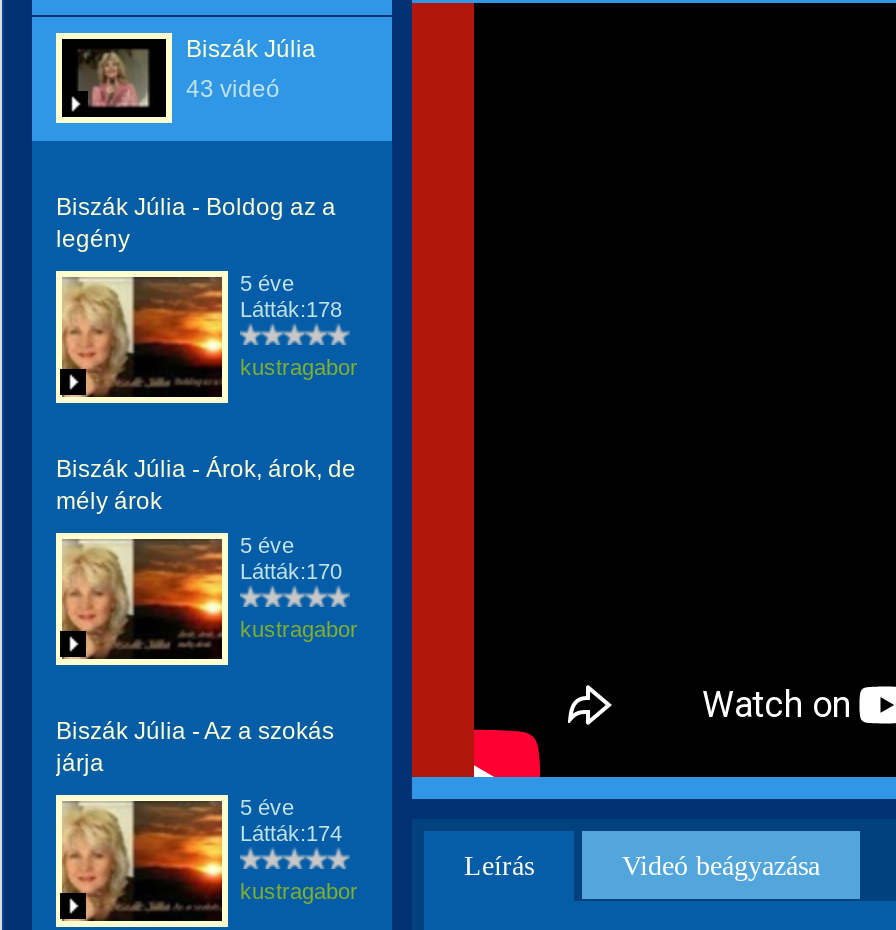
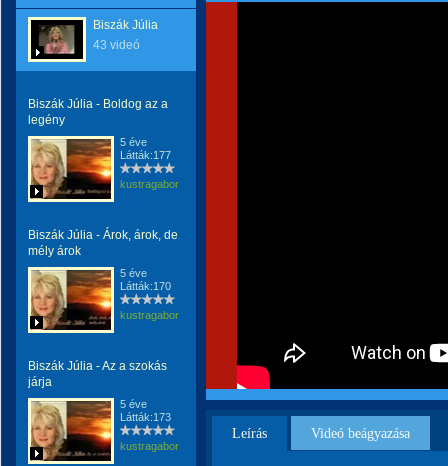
[240,297,342,321] Látták:178 -> [120,149,171,161] Látták:177
[240,821,342,845] Látták:174 -> [120,411,171,423] Látták:173

